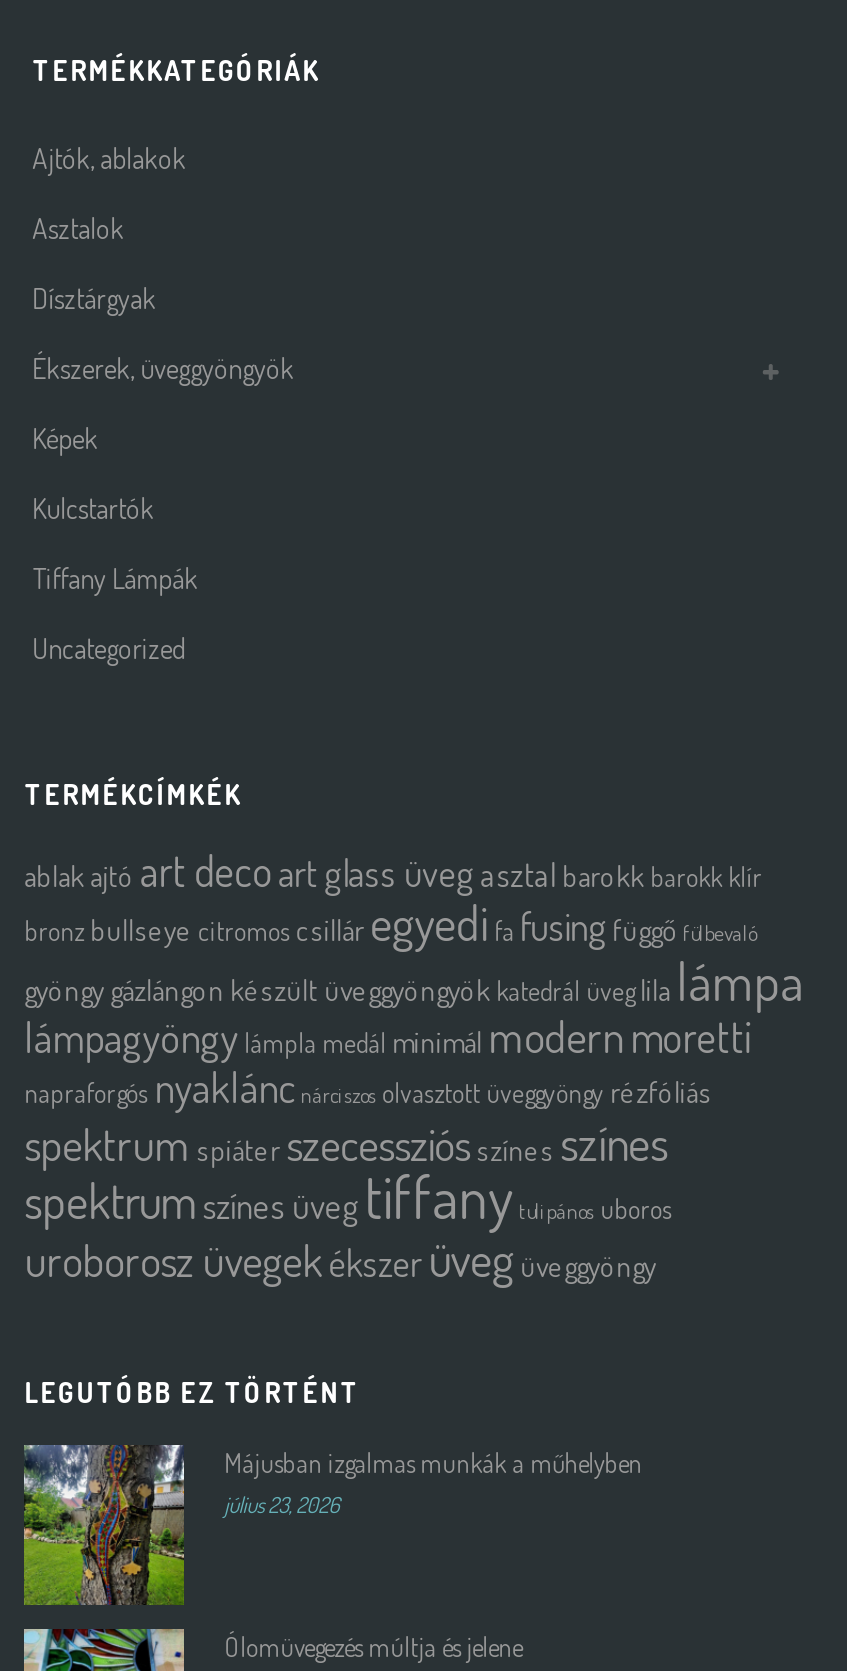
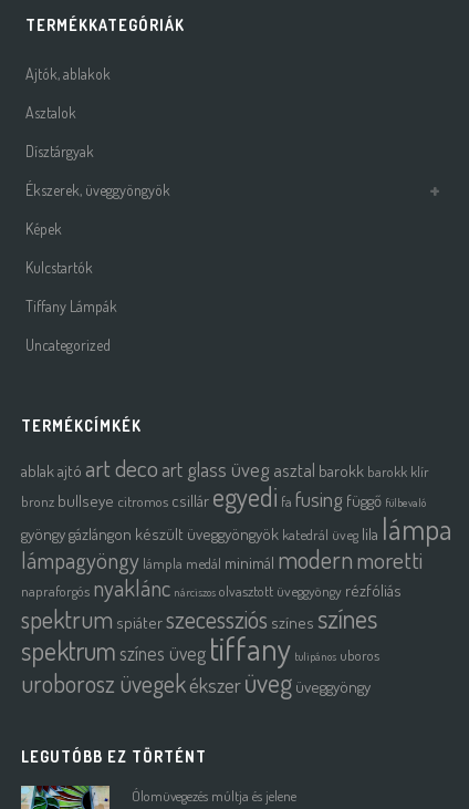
[22,1443,642,1607] [image] | Májusban izgalmas munkák a műhelyben | július 23, 2026 -> none

